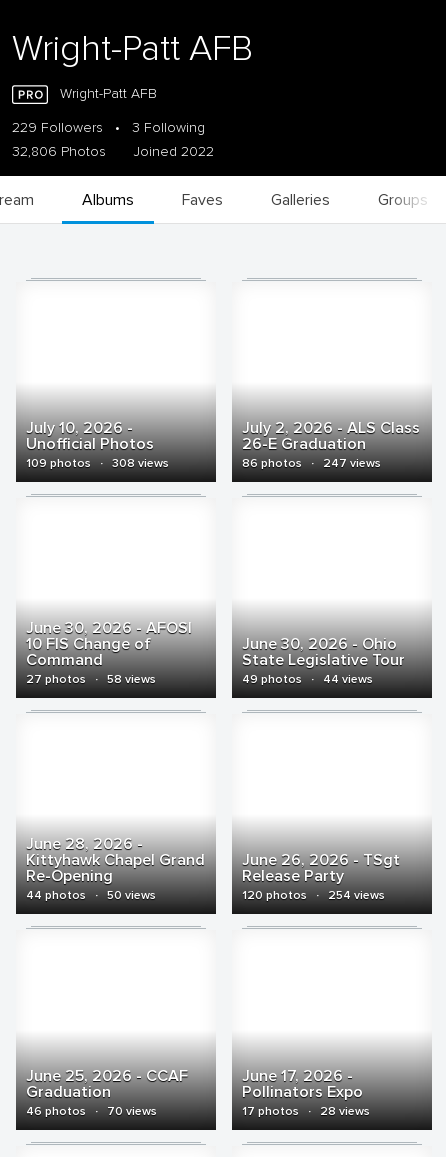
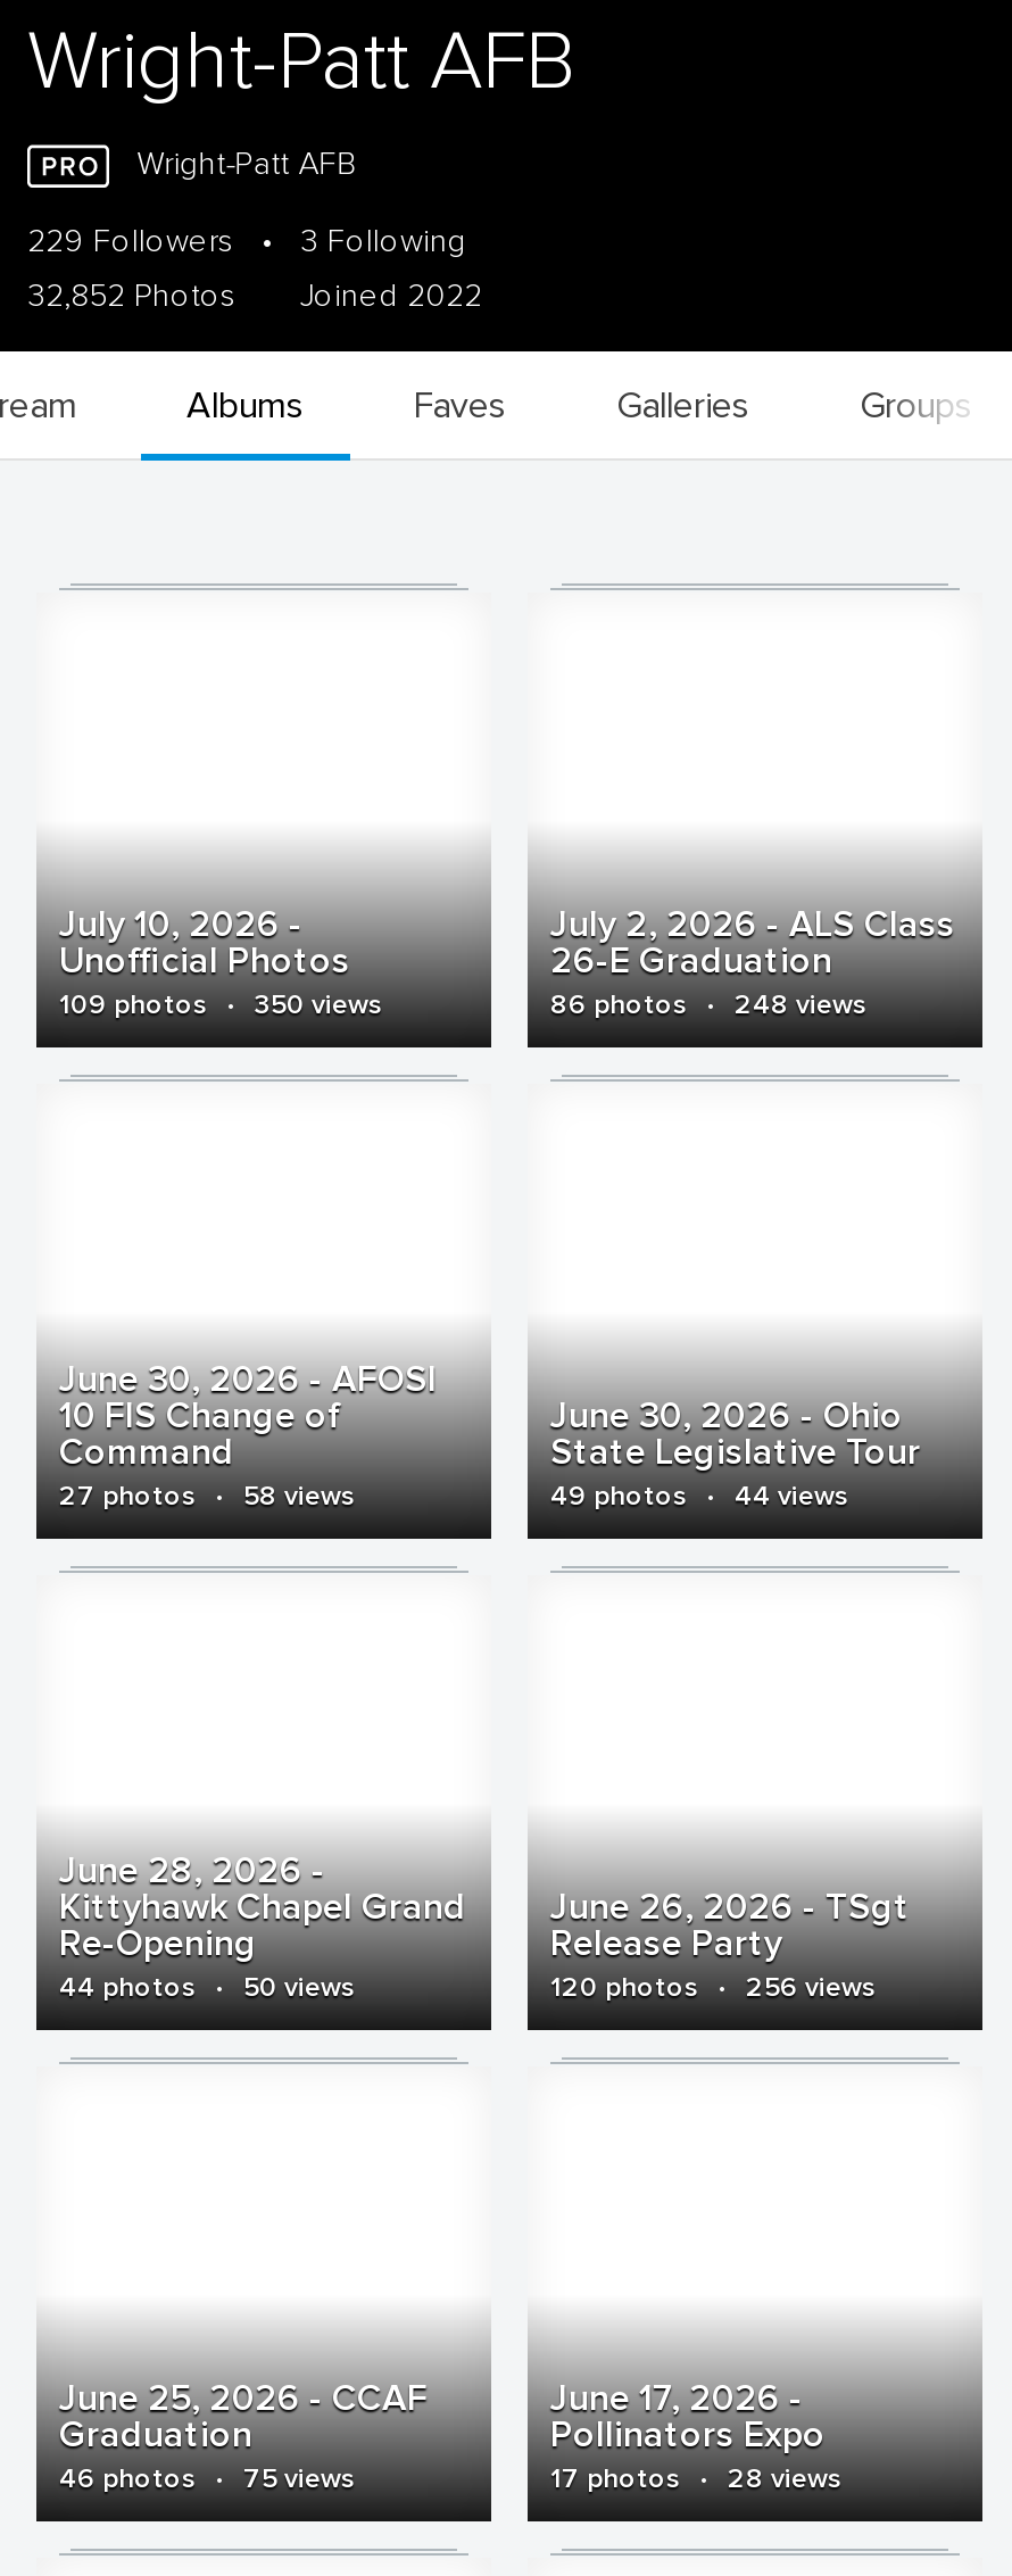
[12,143,214,160] 32,806 Photos Joined 2022 -> [27,276,482,315] 32,852 Photos Joined 2022
[26,456,169,471] 109 photos · 308 views -> [59,988,382,1022] 109 photos · 350 views
[242,456,381,471] 86 photos · 247 views -> [550,988,866,1022] 86 photos · 248 views
[242,888,385,903] 120 photos · 254 views -> [550,1971,876,2005] 120 photos · 256 views
[26,1104,157,1119] 46 photos · 70 views -> [59,2462,355,2496] 46 photos · 75 views

